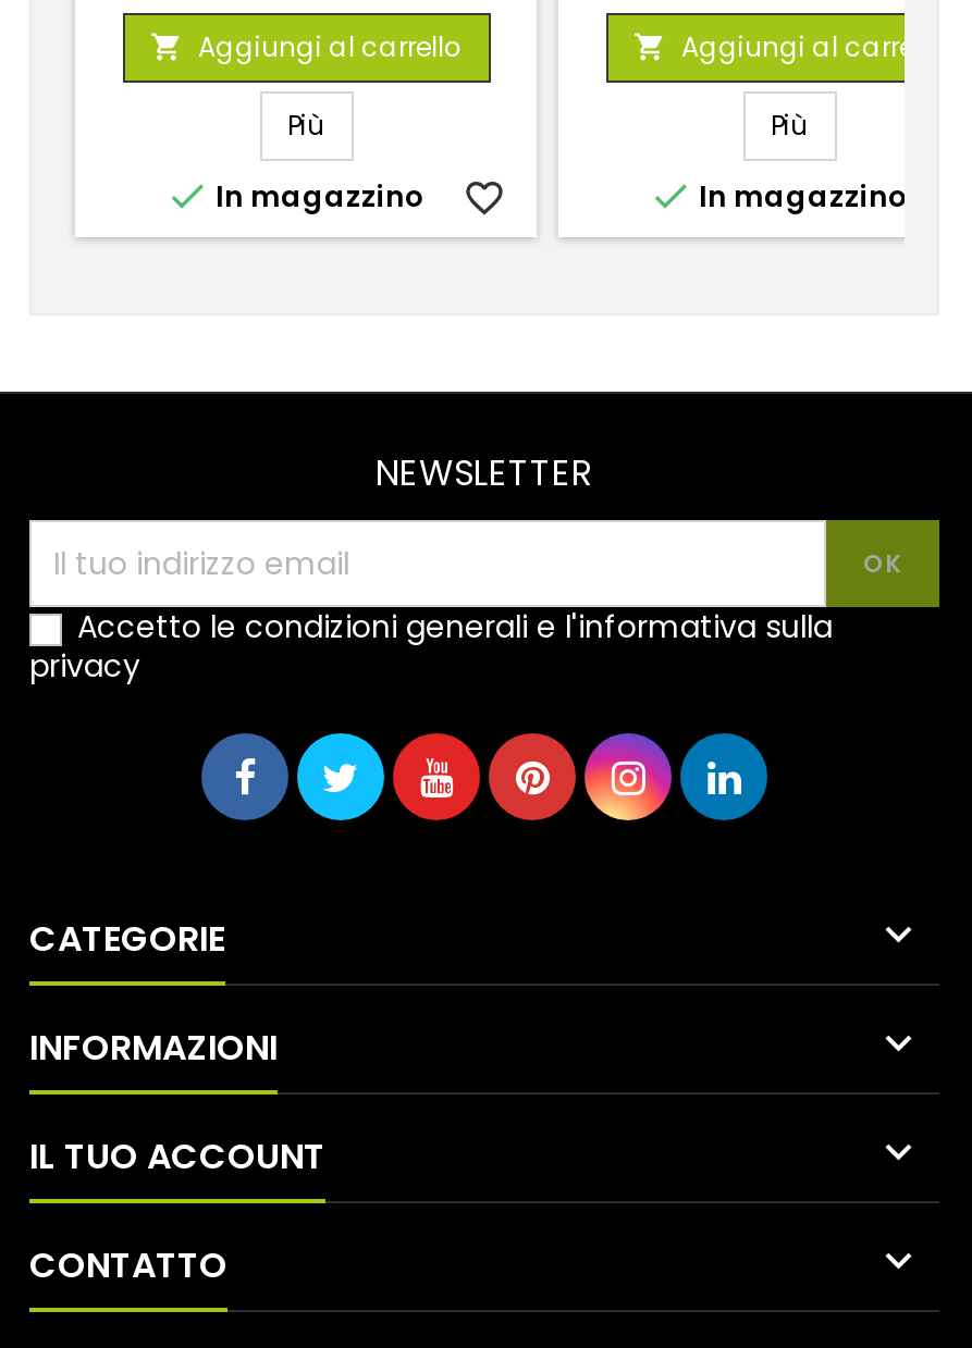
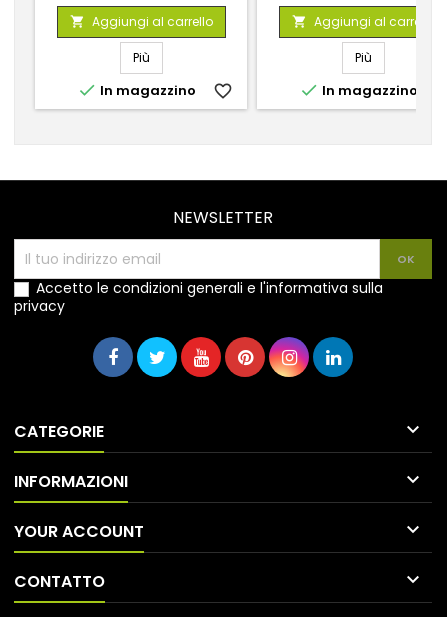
[29,1131,325,1182] IL TUO ACCOUNT -> [14,520,144,543] YOUR ACCOUNT

